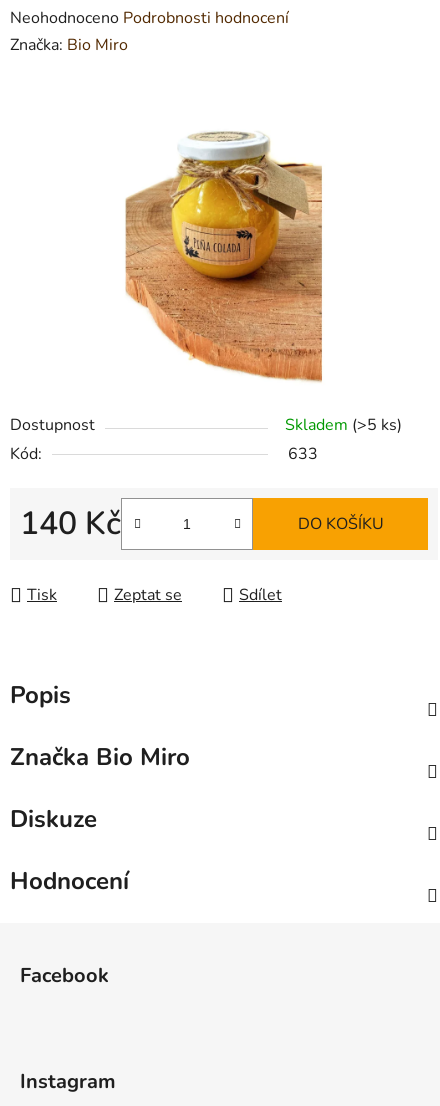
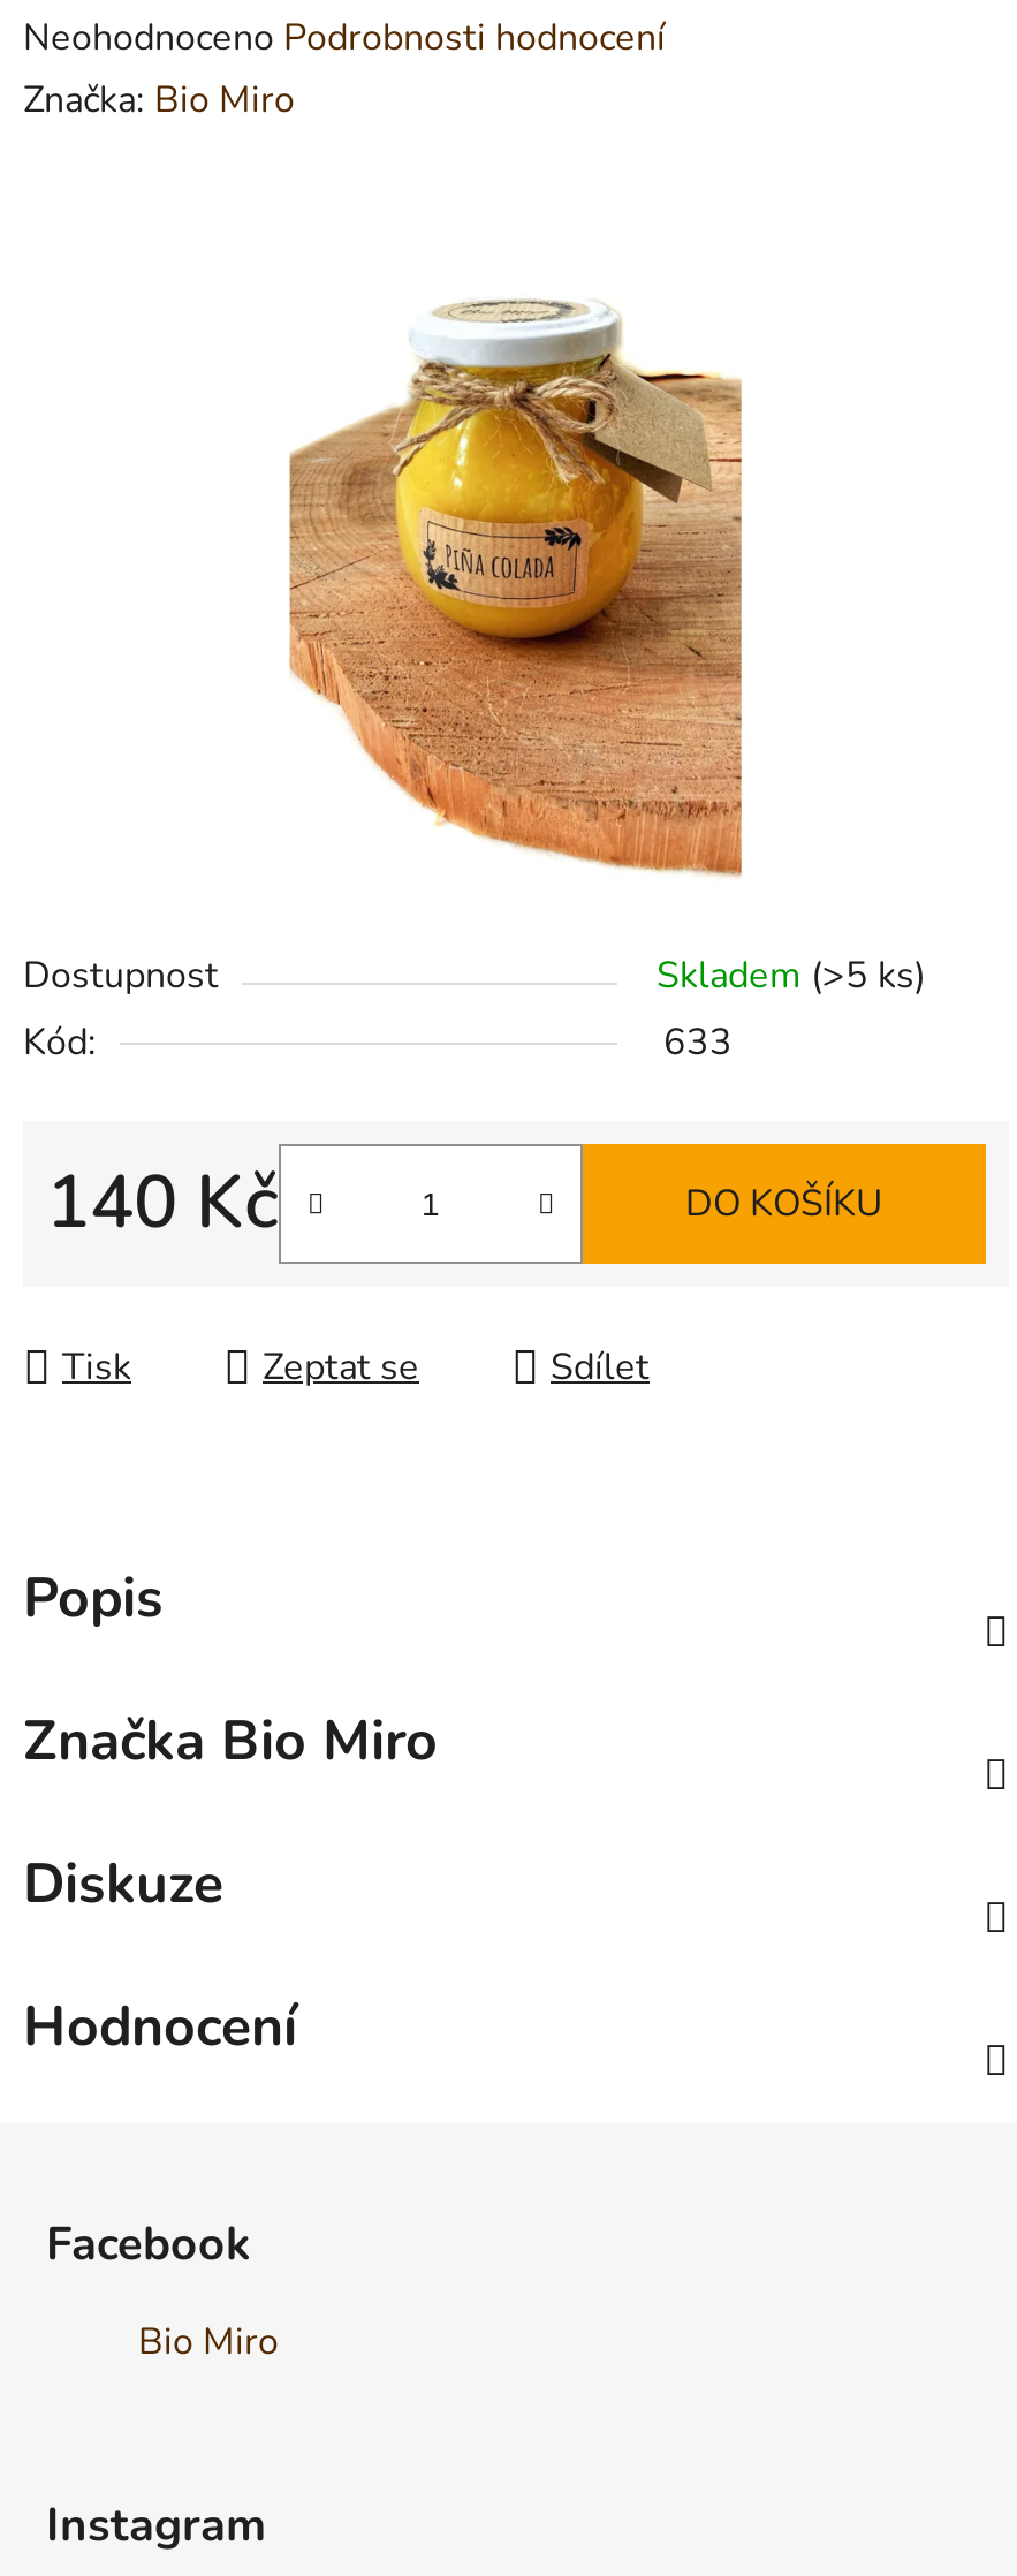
none -> [138,2317,279,2368] Bio Miro

